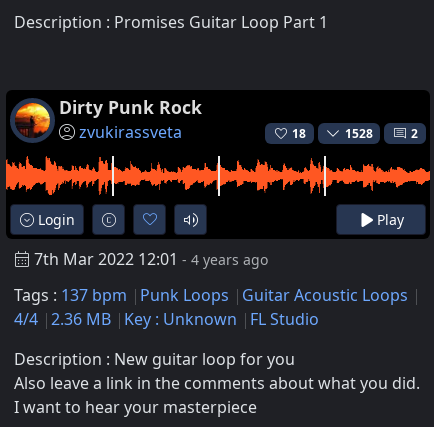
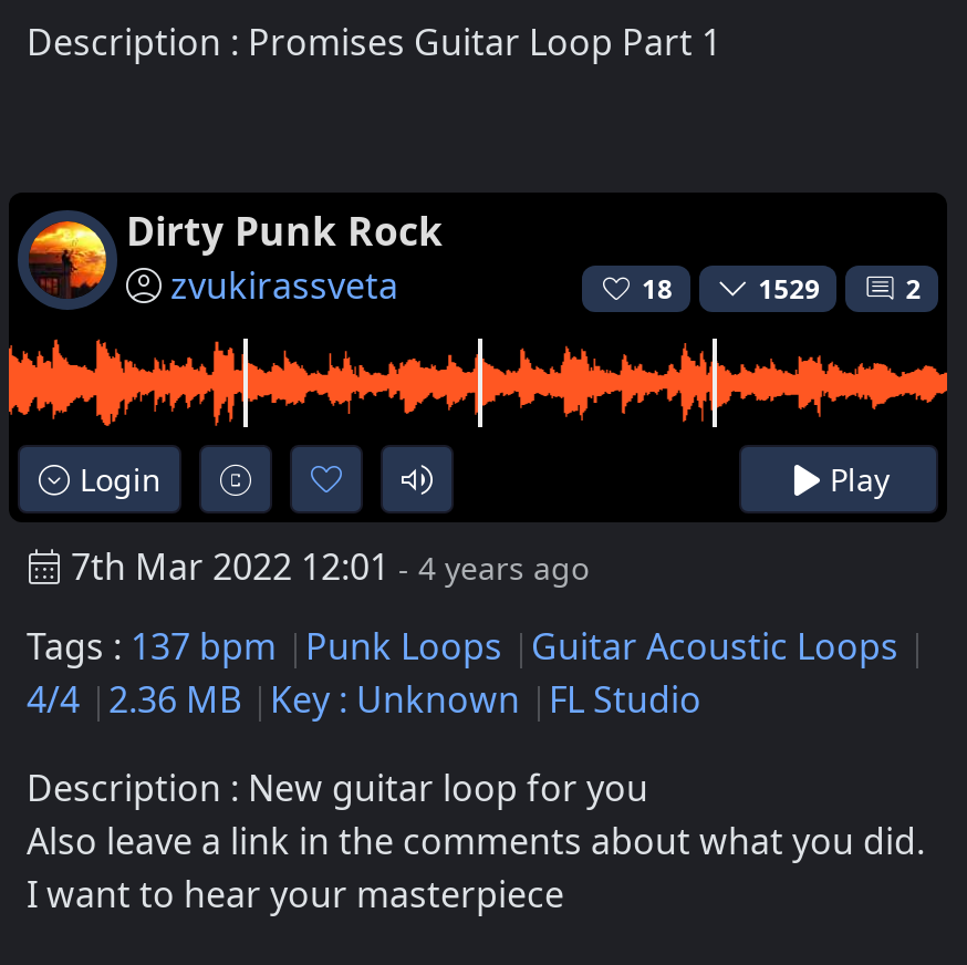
[345,125,373,142] 1528 -> [758,270,820,307] 1529

